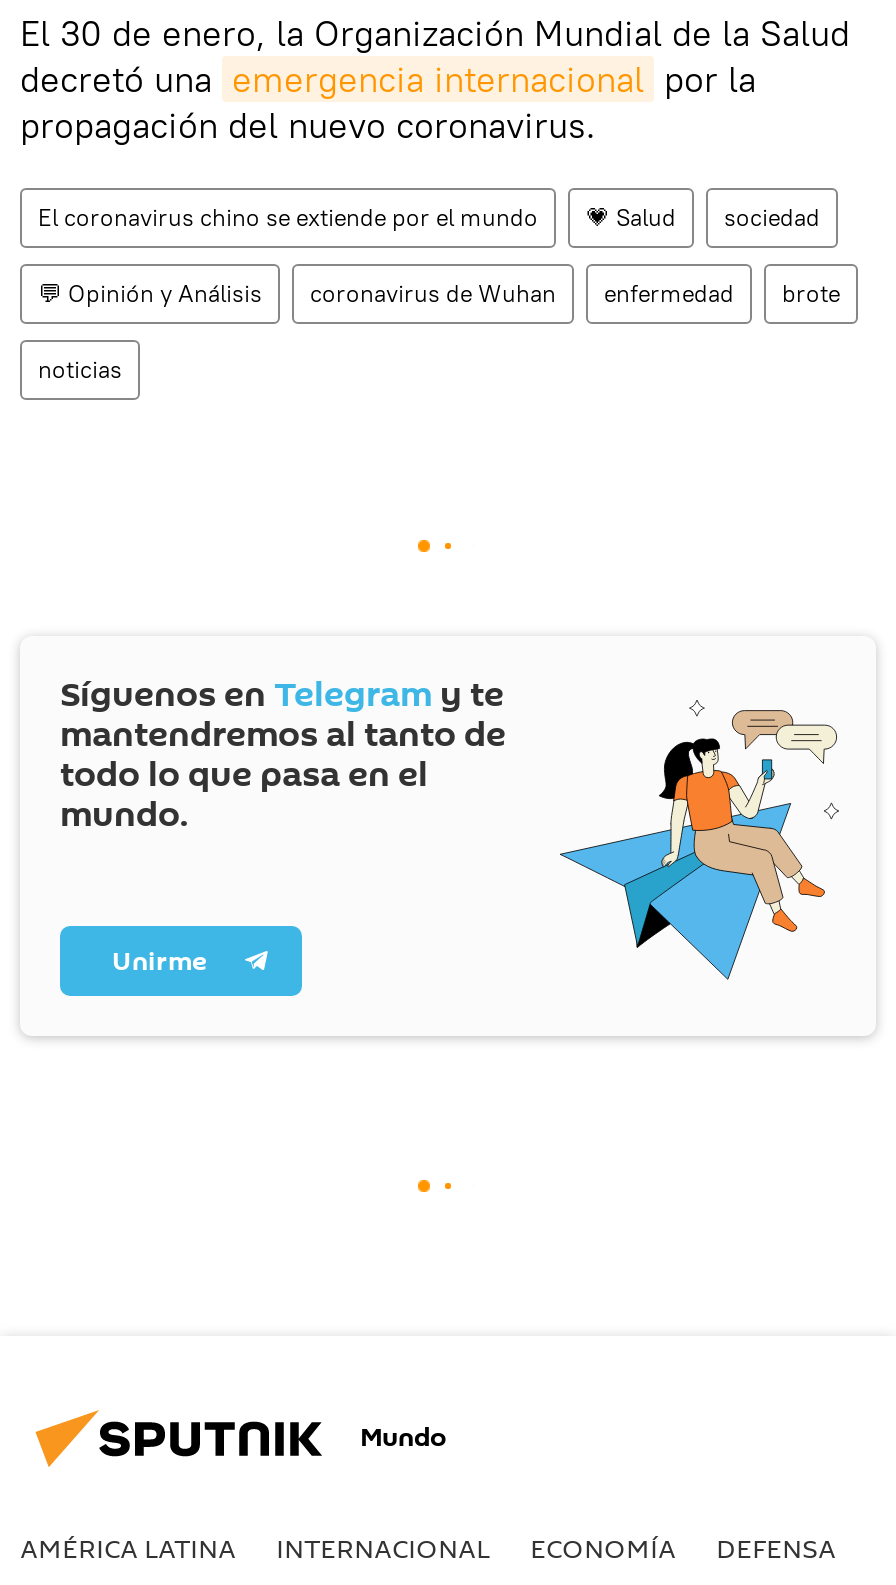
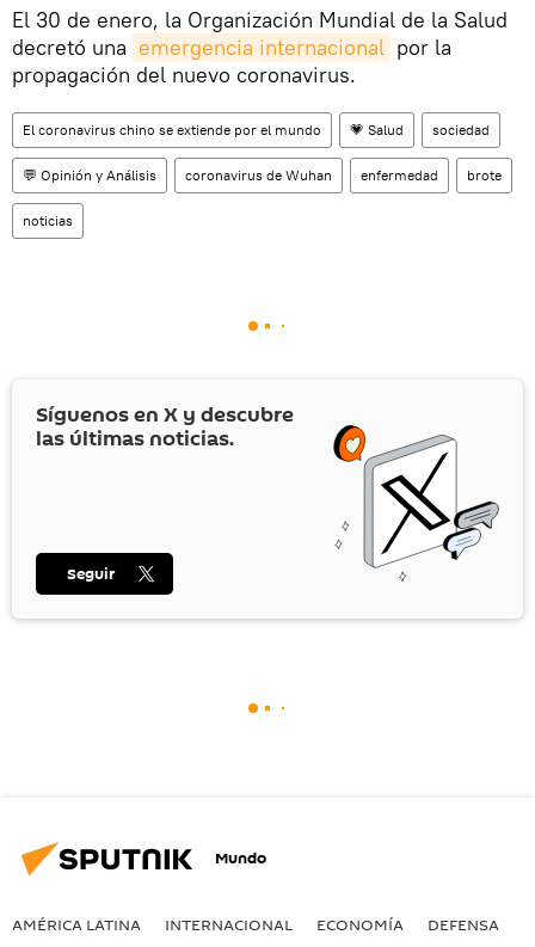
[60,670,840,980] [image] | Síguenos en Telegram y te | mantendremos al tanto de | todo lo que pasa en el | mundo. -> [36,400,500,584] [image] | Síguenos en X y descubre | las últimas noticias.
[112,942,206,980] Unirme -> [67,562,116,585] Seguir

